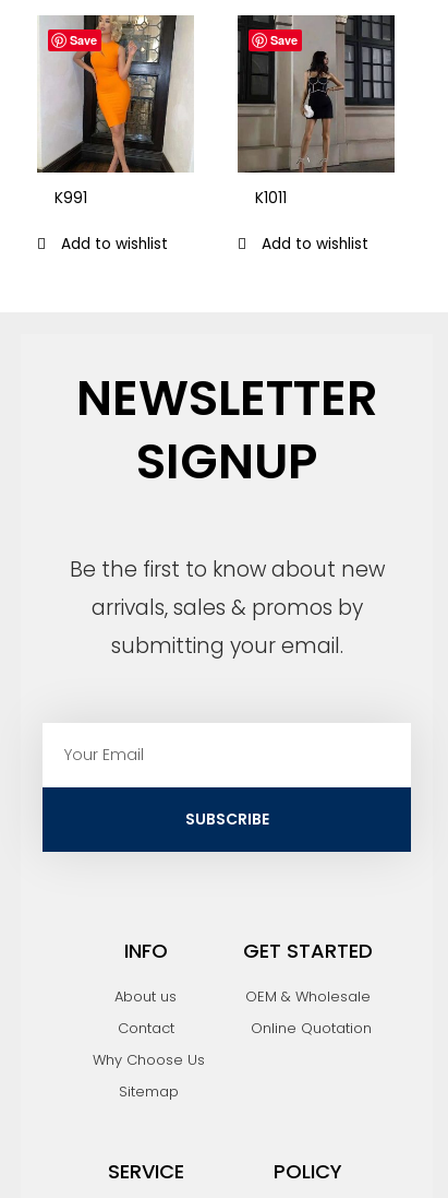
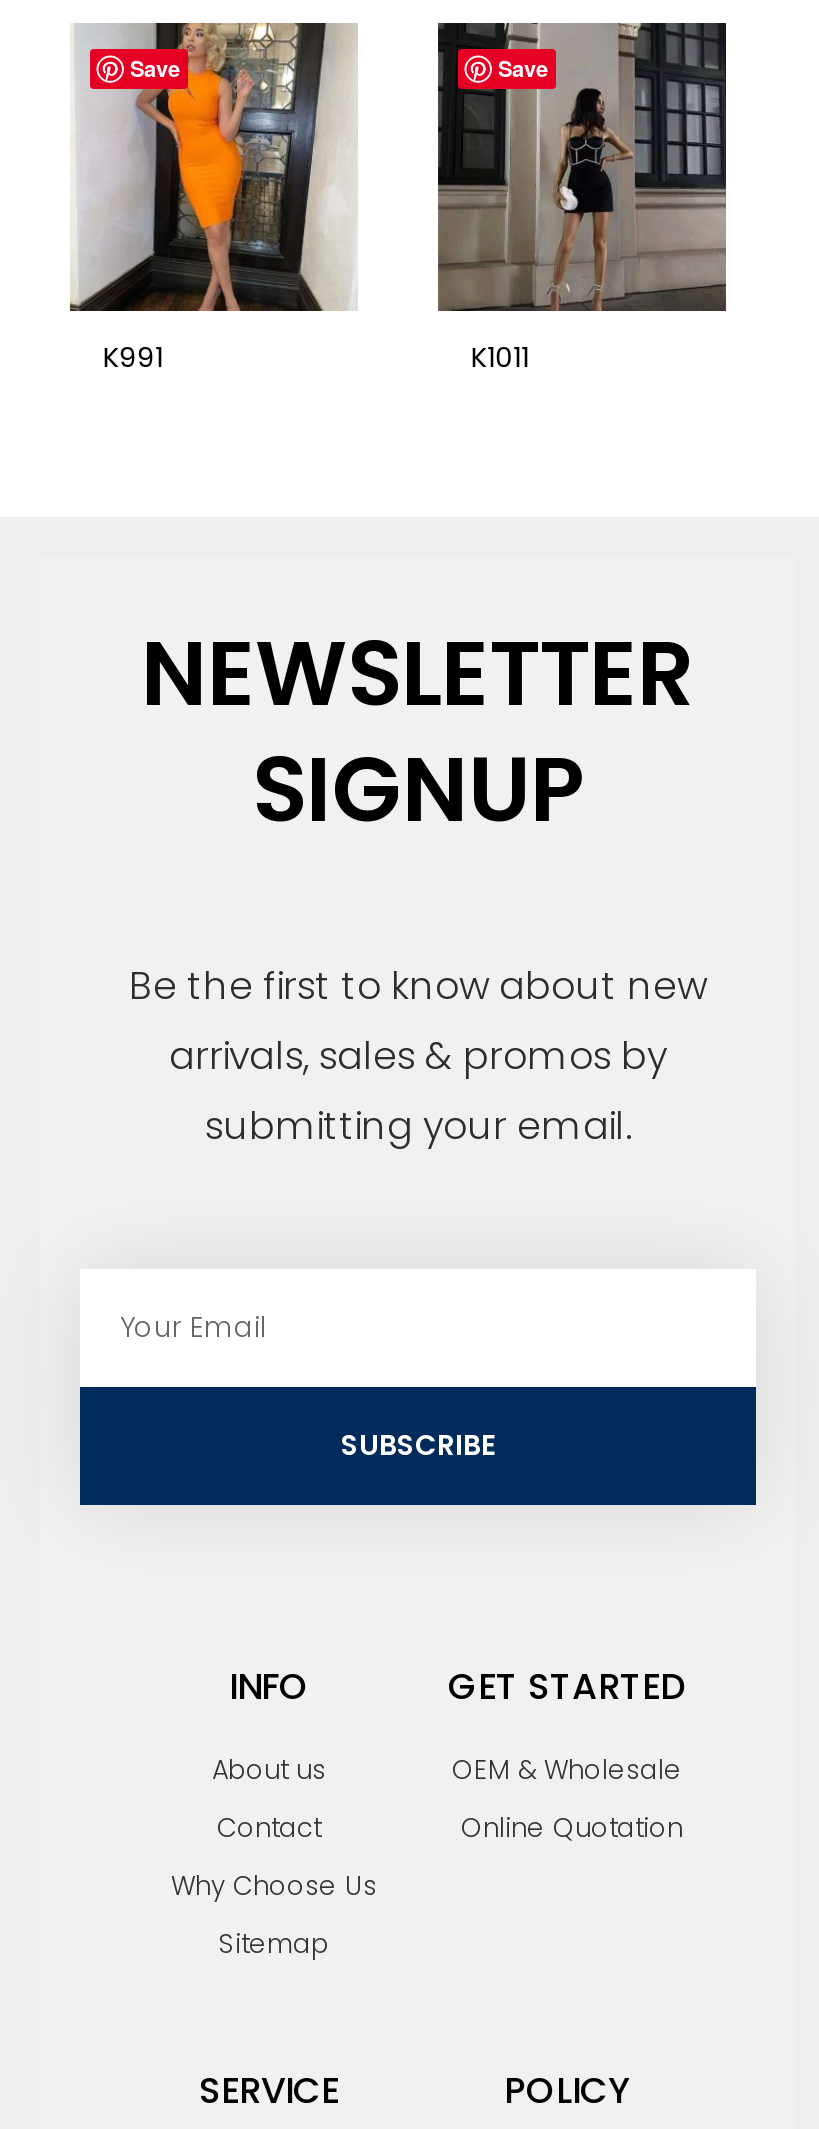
[61,234,168,254] Add to wishlist -> none
[262,234,368,254] Add to wishlist -> none

